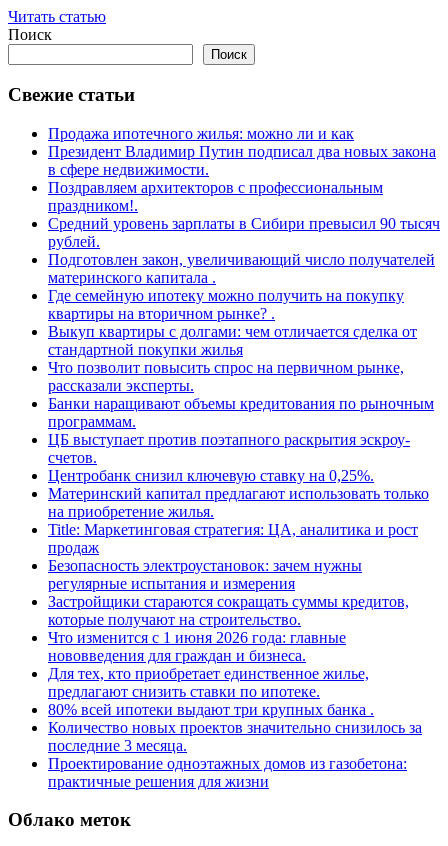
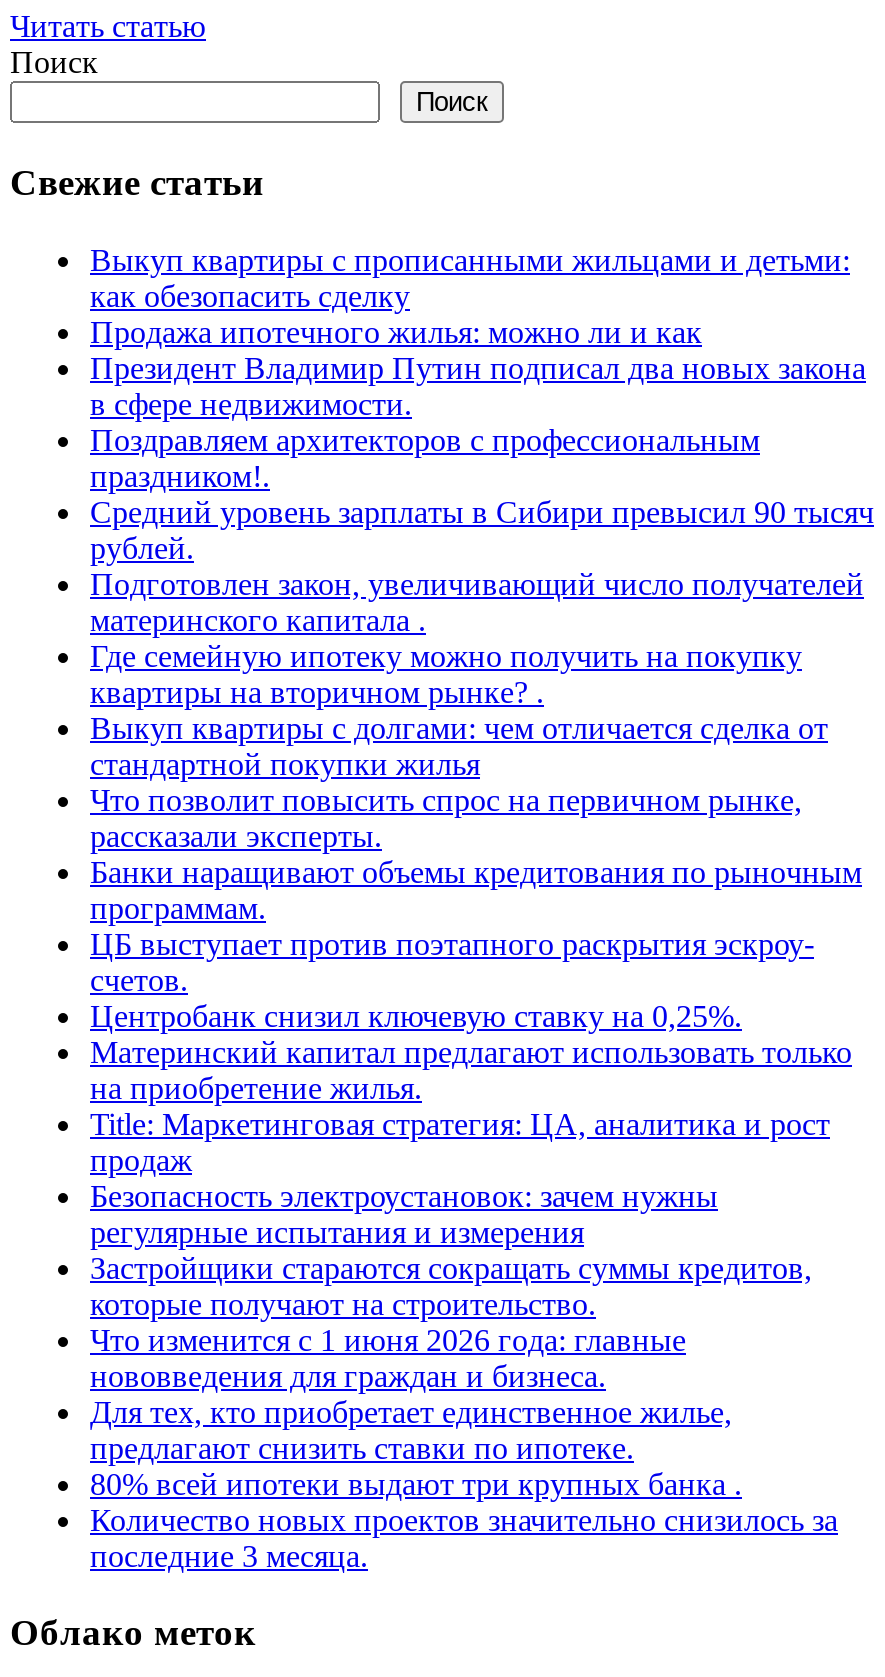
none -> [90,242,850,312] Выкуп квартиры с прописанными жильцами и детьми: | как обезопасить сделку
moved [48,125,440,736] -> [90,314,874,1536]: Продажа ипотечного жилья: можно ли и как | Президент Владимир Путин подписал два новых закона | в сфере недвижимости. | ... | 80% всей ипотеки выдают три крупных банка . | Количество новых проектов значительно снизилось за
[48,755,407,790] Проектирование одноэтажных домов из газобетона: | практичные решения для жизни -> none

